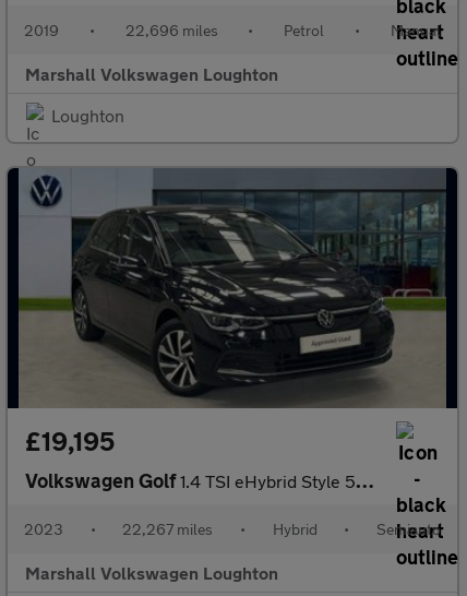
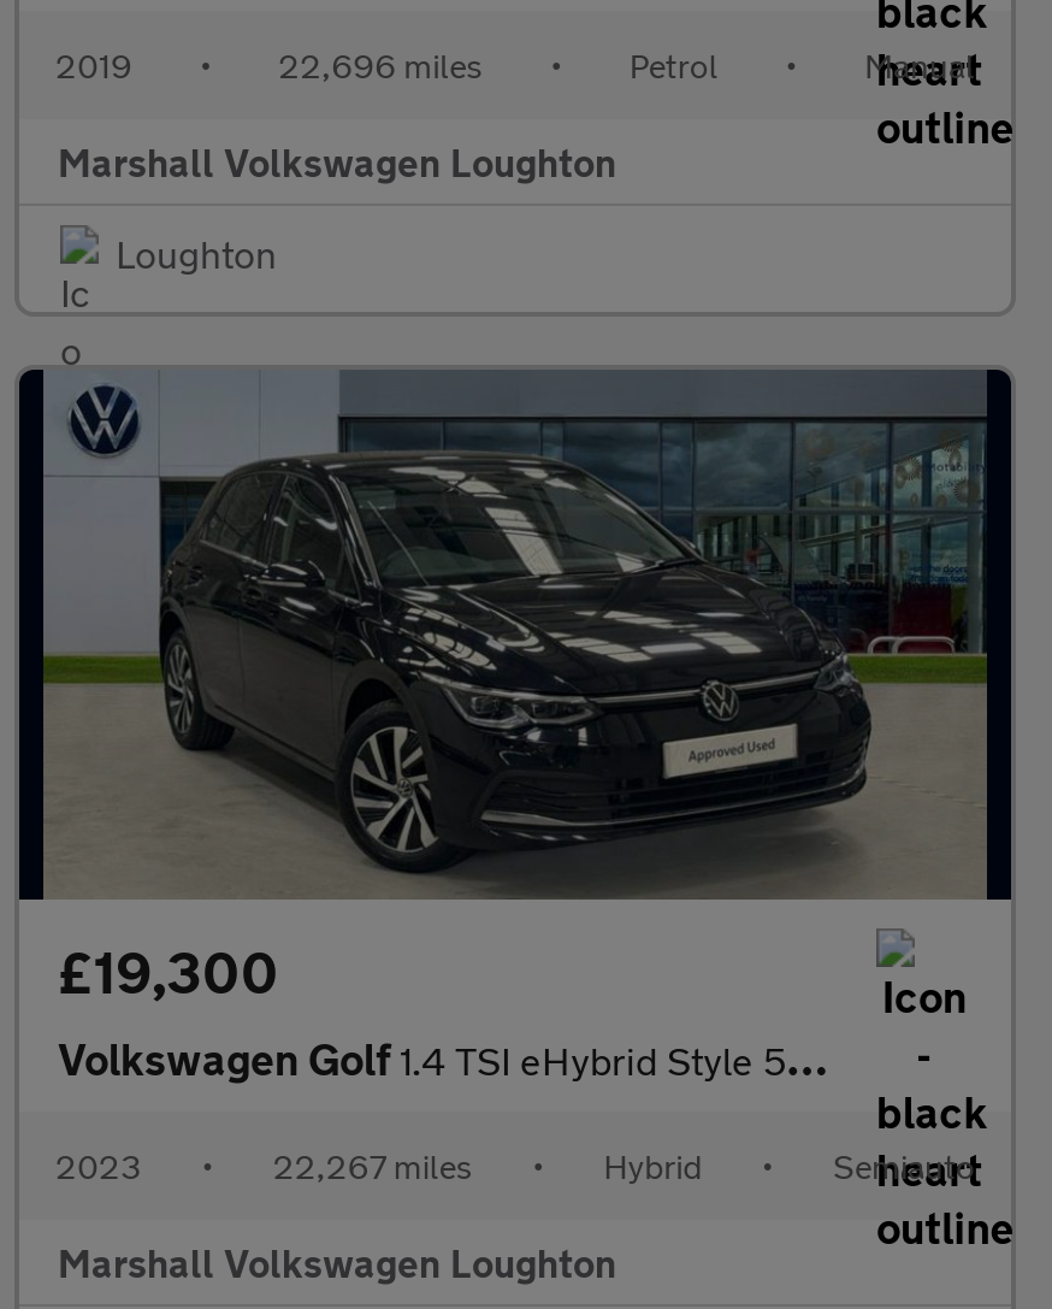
[25,426,115,456] £19,195 -> [58,938,279,1006] £19,300

